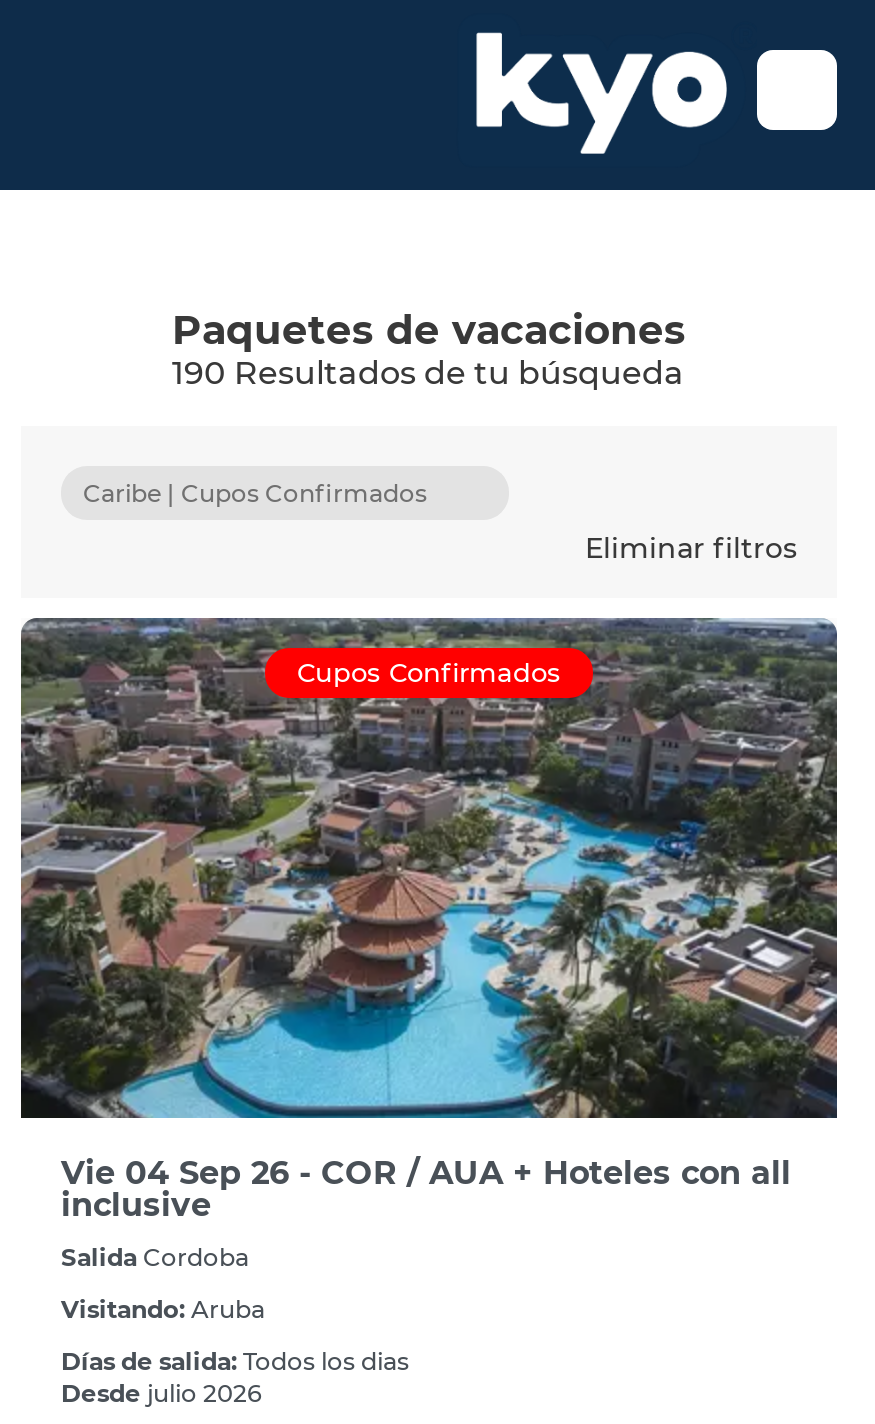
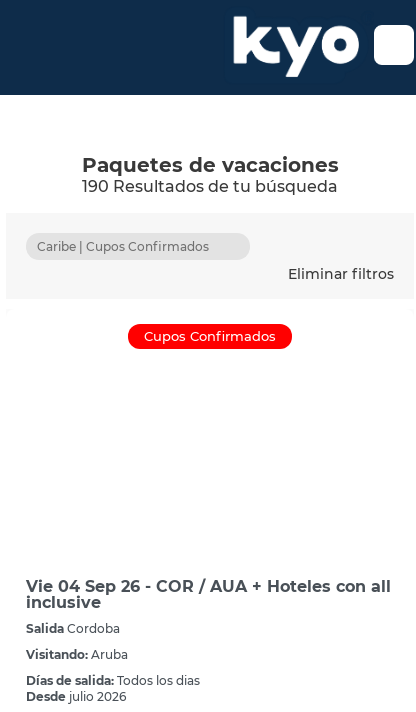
[19,616,839,1120] [image] -> none

